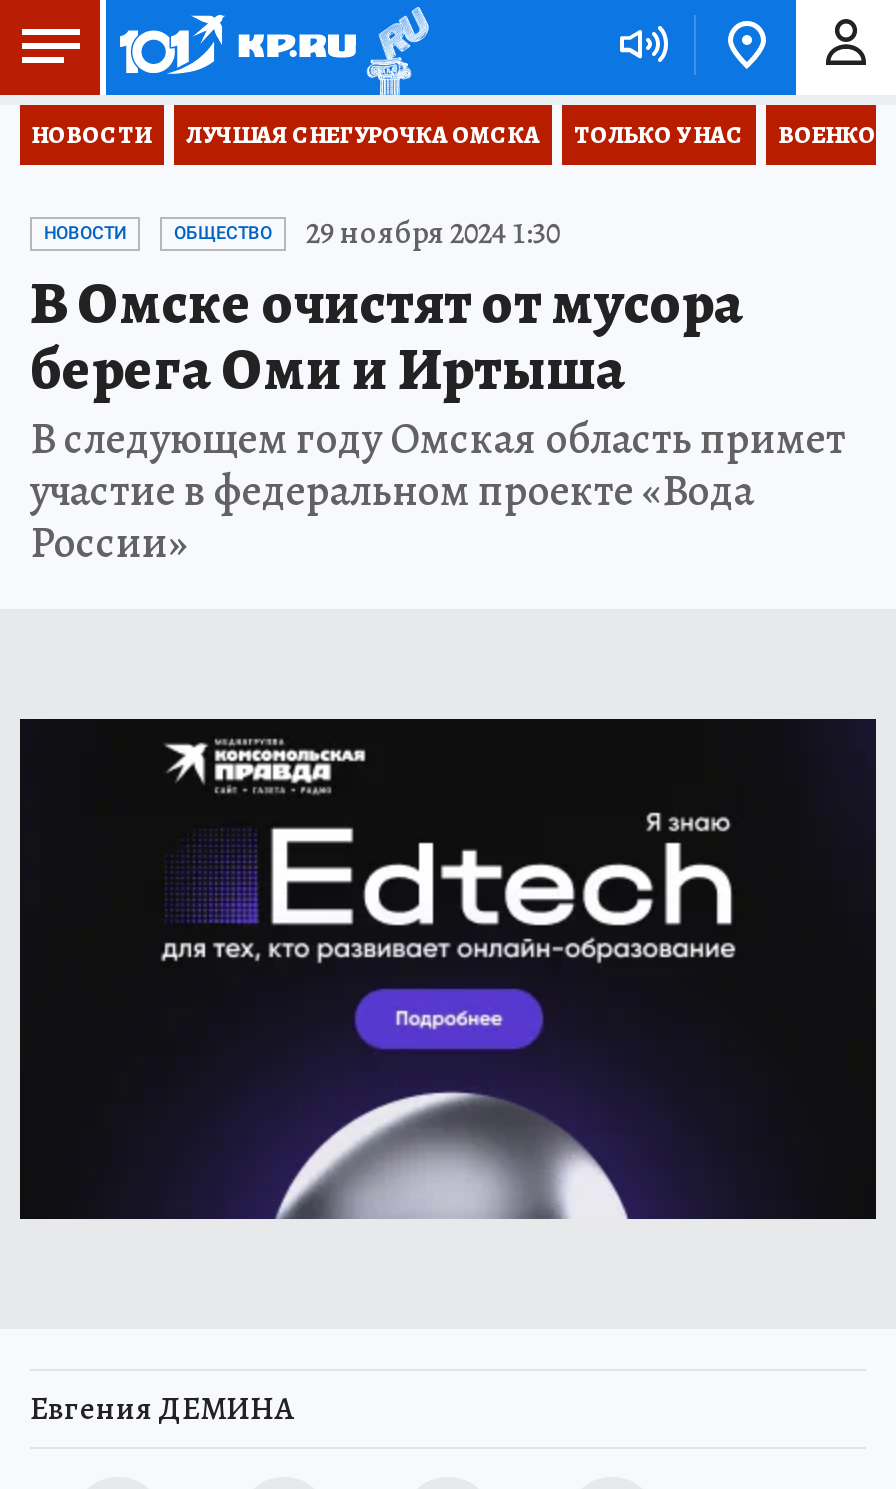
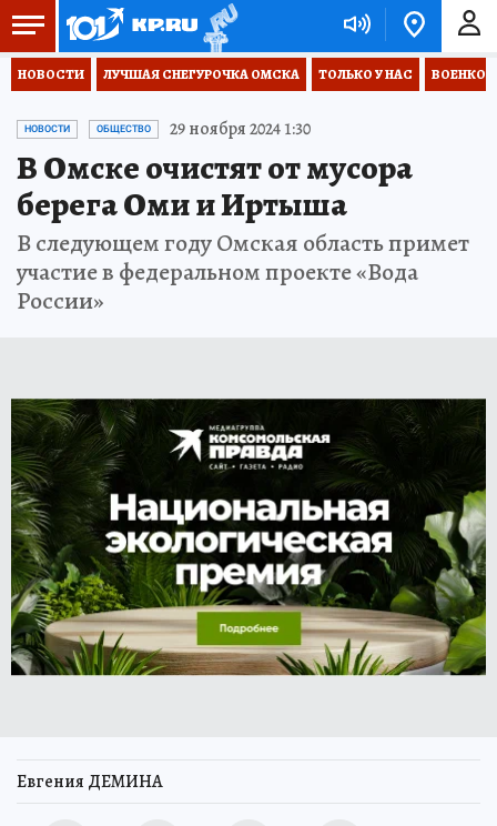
[18,719,878,1221] [image] -> [10,399,487,676] [image]

